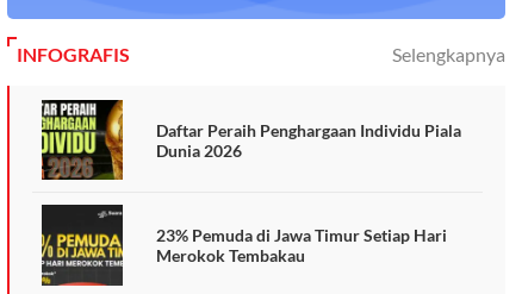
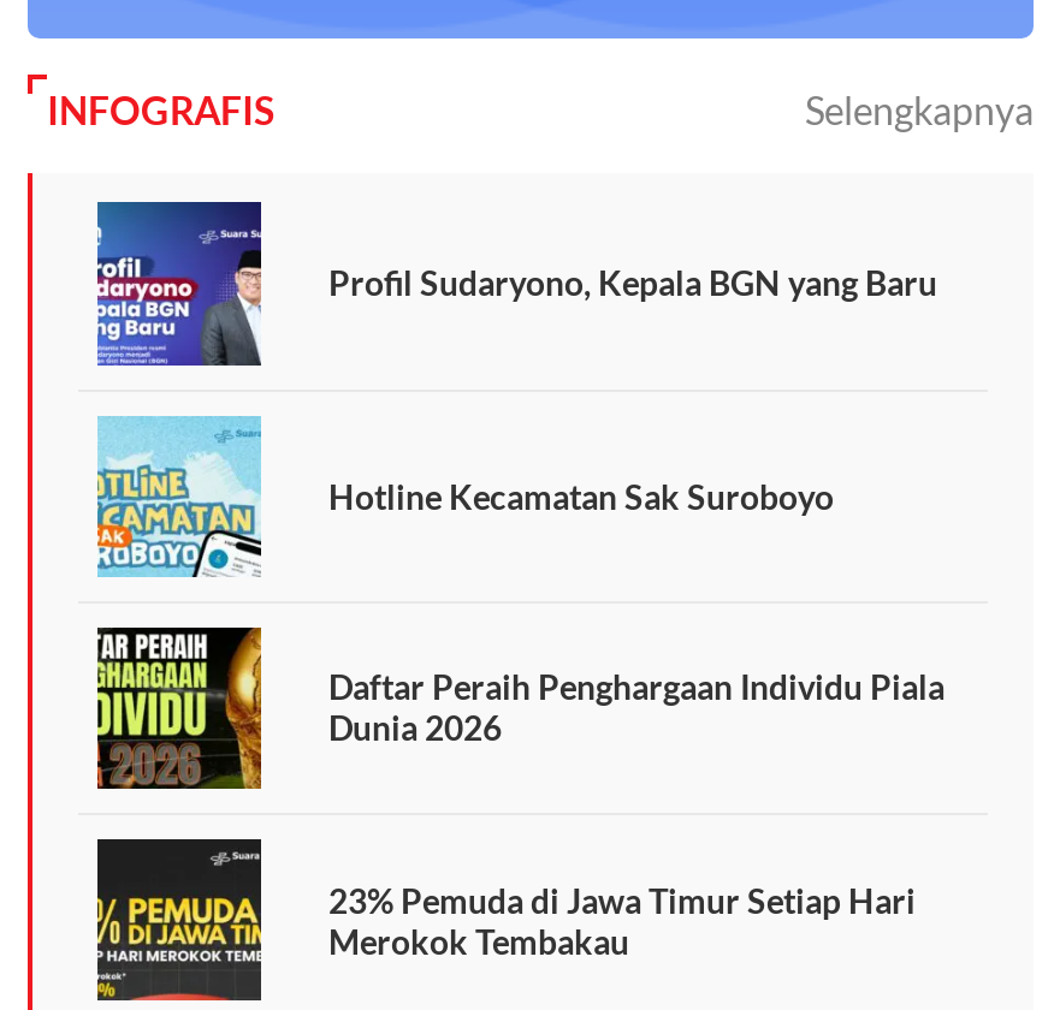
none -> [95,200,937,368] [image] | Profil Sudaryono, Kepala BGN yang Baru
none -> [95,414,834,580] [image] | Hotline Kecamatan Sak Suroboyo

